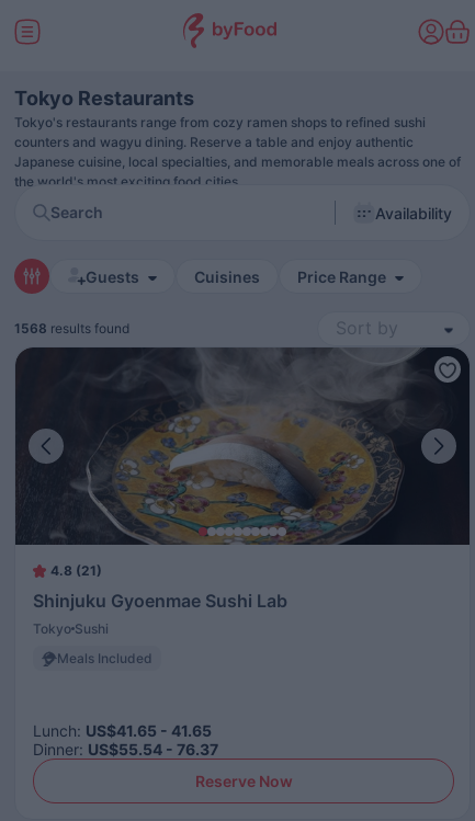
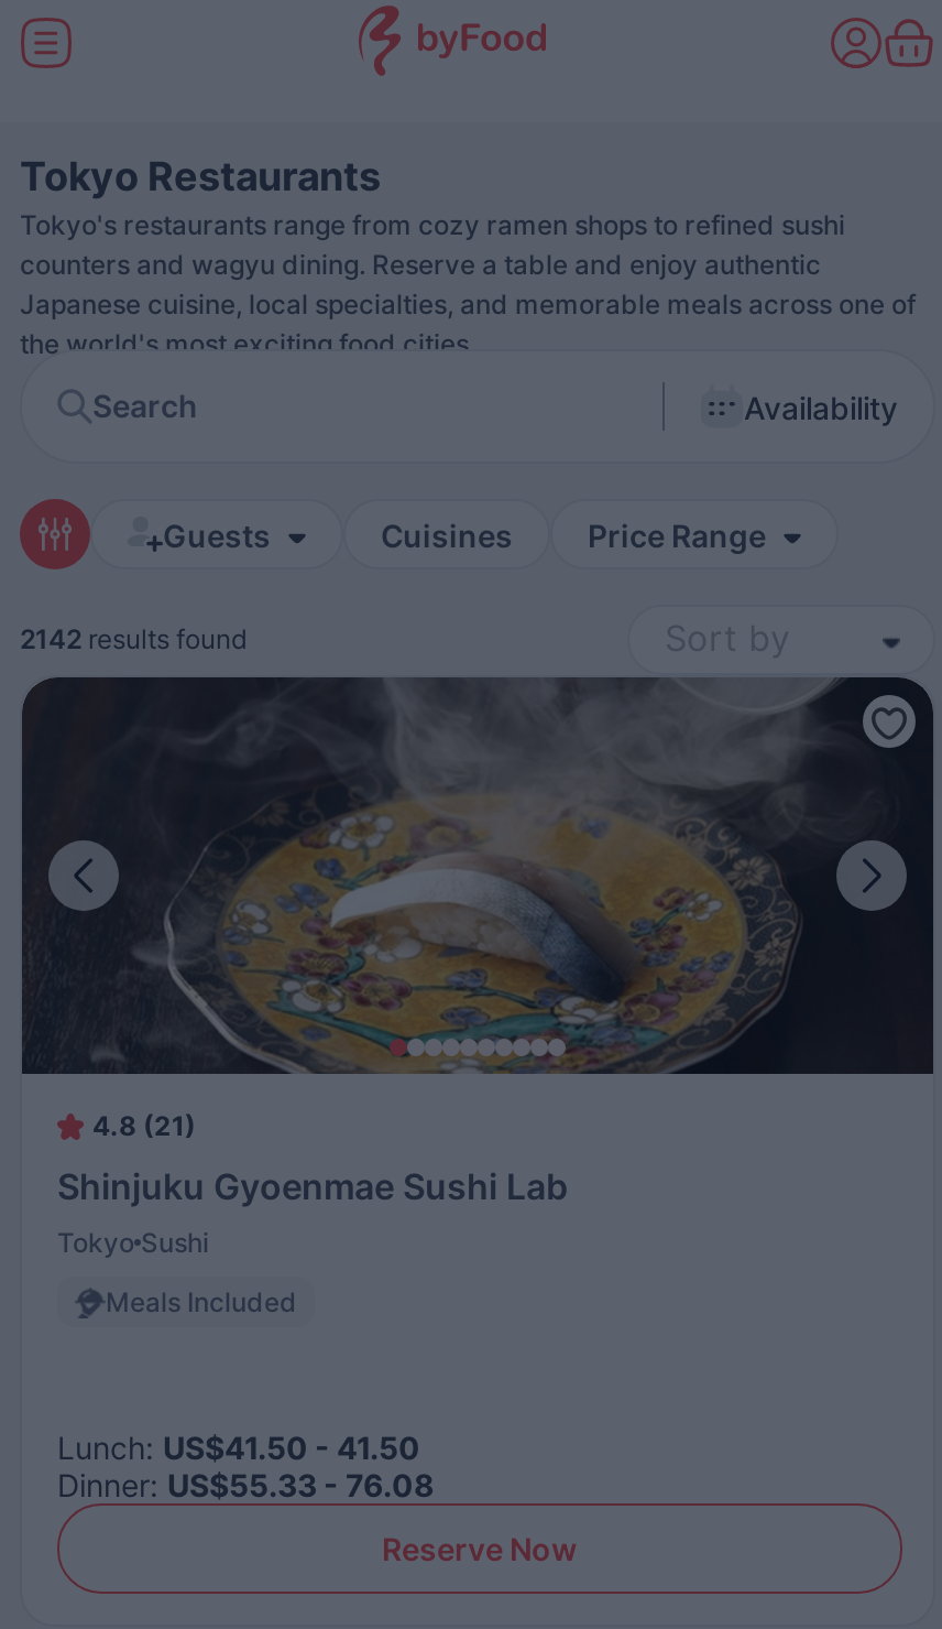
[14,320,129,337] 1568 results found -> [20,622,247,655] 2142 results found
[33,721,212,740] Lunch: US$41.65 - 41.65 -> [57,1429,420,1466] Lunch: US$41.50 - 41.50
[33,740,218,759] Dinner: US$55.54 - 76.37 -> [57,1466,434,1503] Dinner: US$55.33 - 76.08

